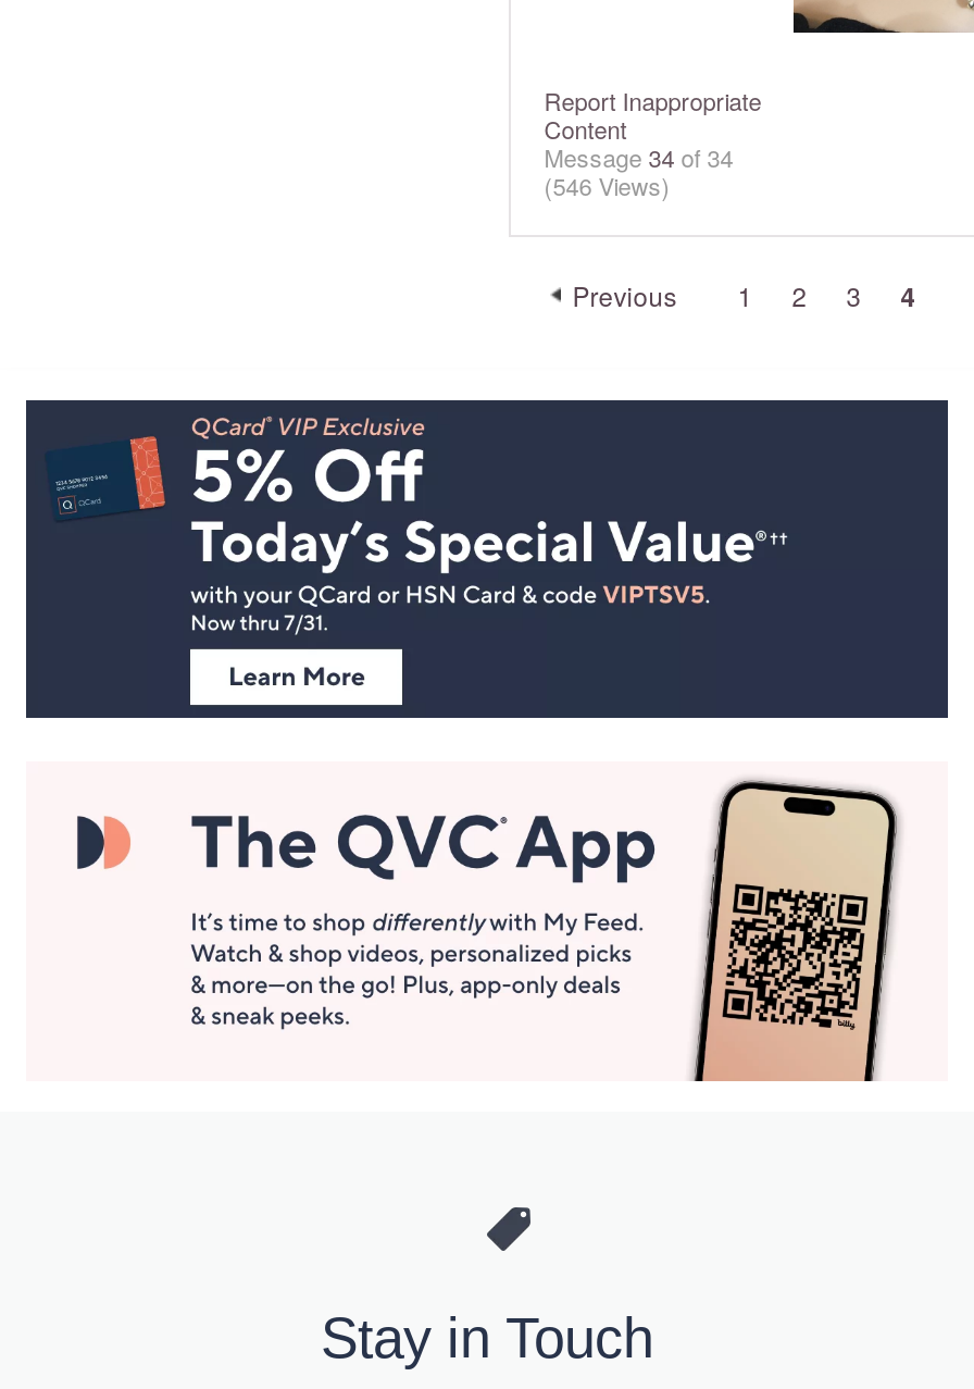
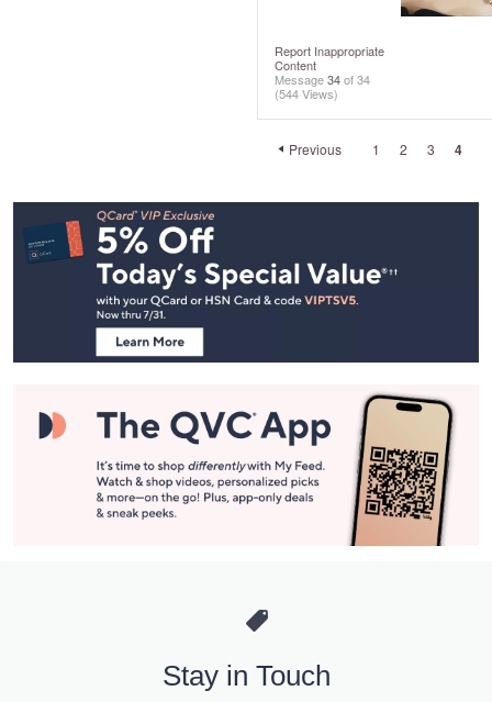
[544,168,670,203] (546 Views) -> [275,85,338,102] (544 Views)

